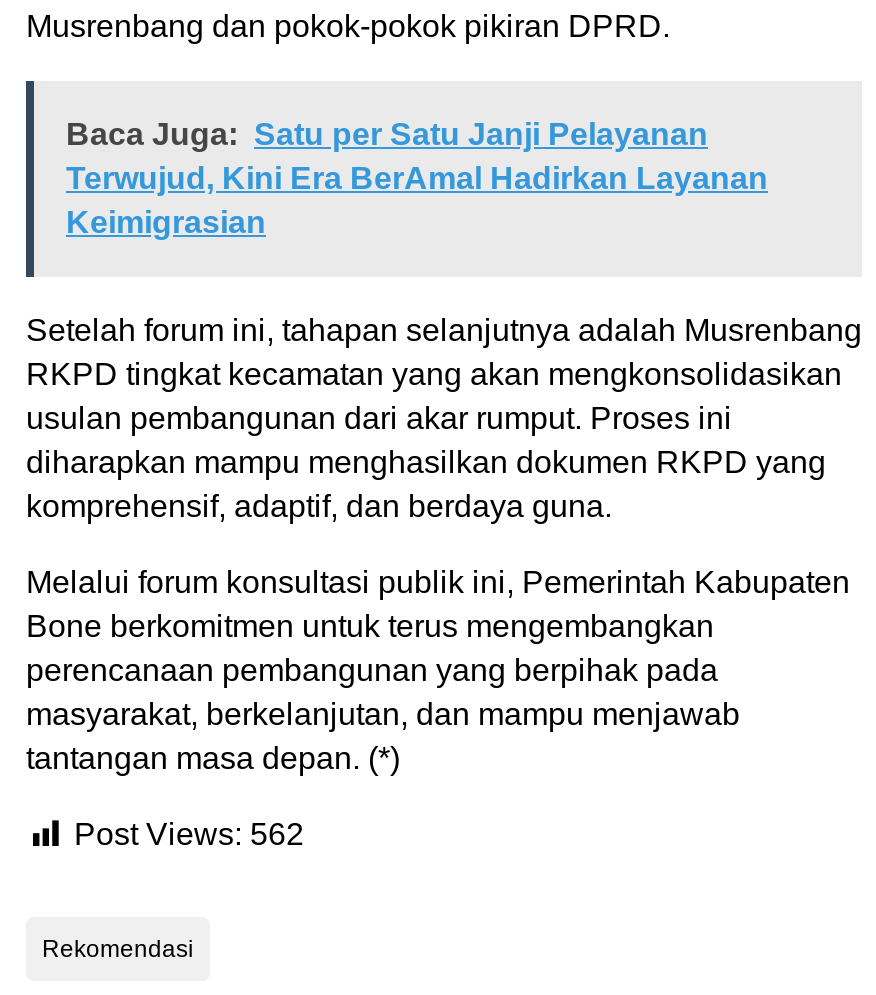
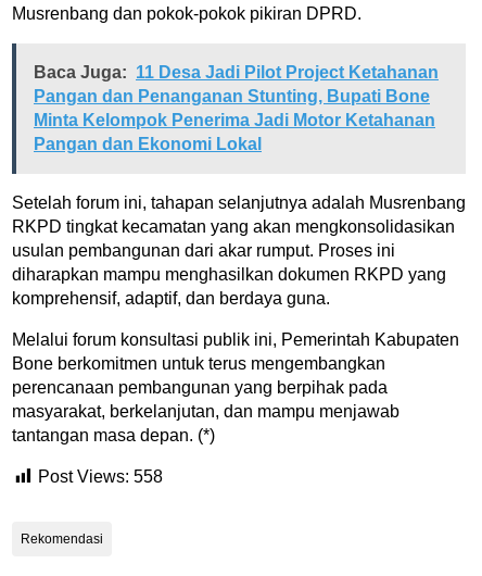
[66,116,768,238] Baca Juga: Satu per Satu Janji Pelayanan | Terwujud, Kini Era BerAmal Hadirkan Layanan | Keimigrasian -> [34,63,439,153] Baca Juga: 11 Desa Jadi Pilot Project Ketahanan | Pangan dan Penanganan Stunting, Bupati Bone | Minta Kelompok Penerima Jadi Motor Ketahanan | Pangan dan Ekonomi Lokal
[74,816,304,850] Post Views: 562 -> [38,468,163,486] Post Views: 558

